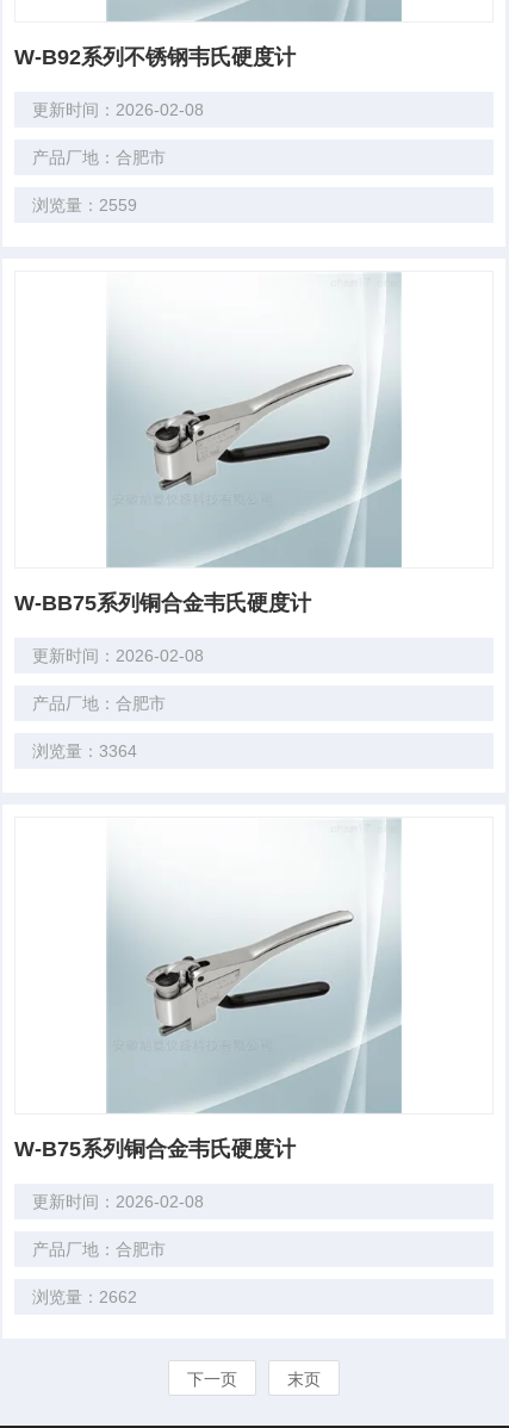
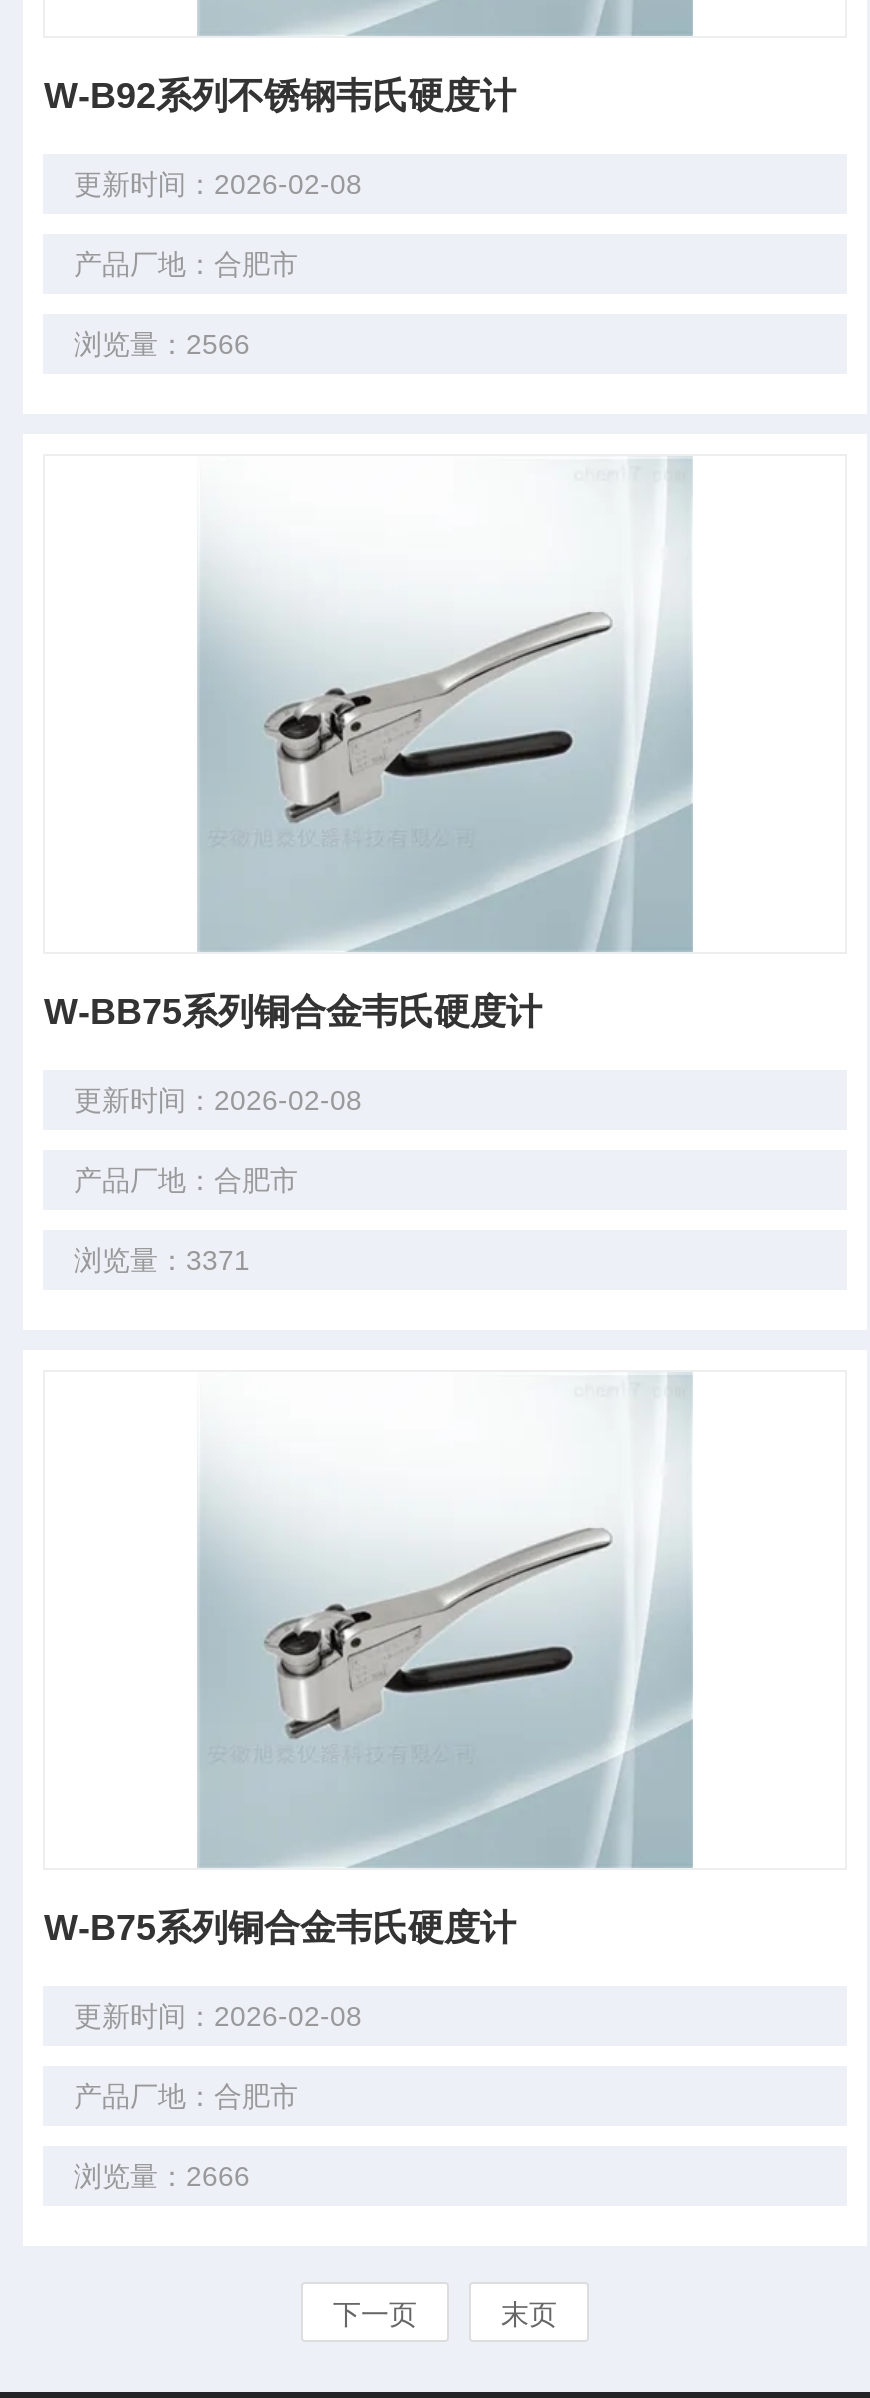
[33,195,138,215] 浏览量：2559 -> [74,328,250,360] 浏览量：2566
[33,741,138,760] 浏览量：3364 -> [74,1244,250,1276] 浏览量：3371
[33,1287,138,1306] 浏览量：2662 -> [74,2160,250,2192] 浏览量：2666

